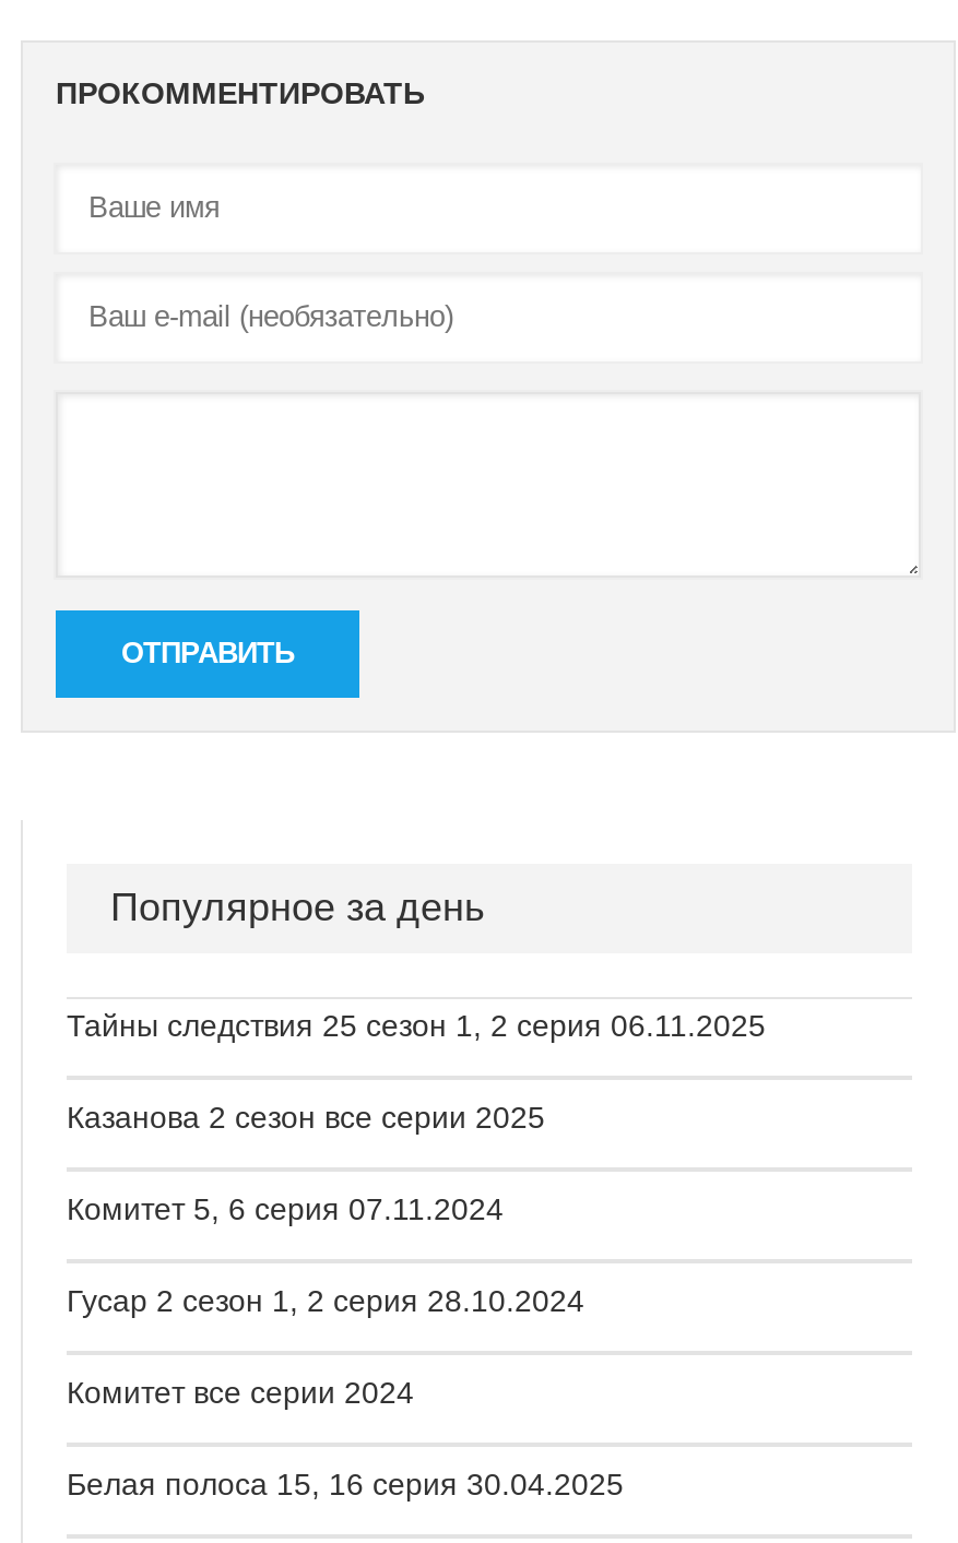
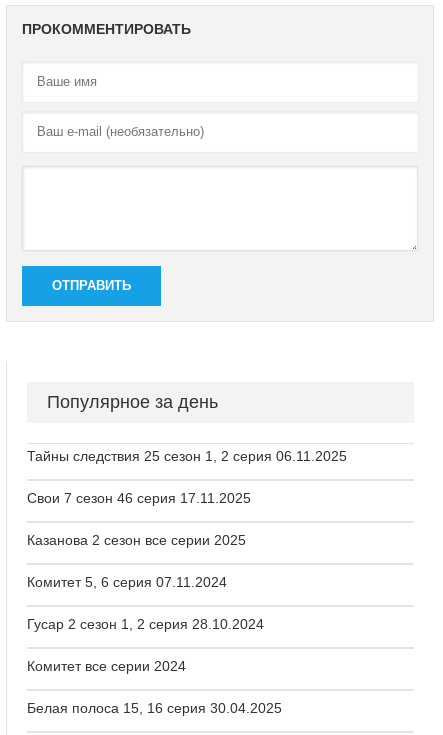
none -> [27,490,251,506] Свои 7 сезон 46 серия 17.11.2025

